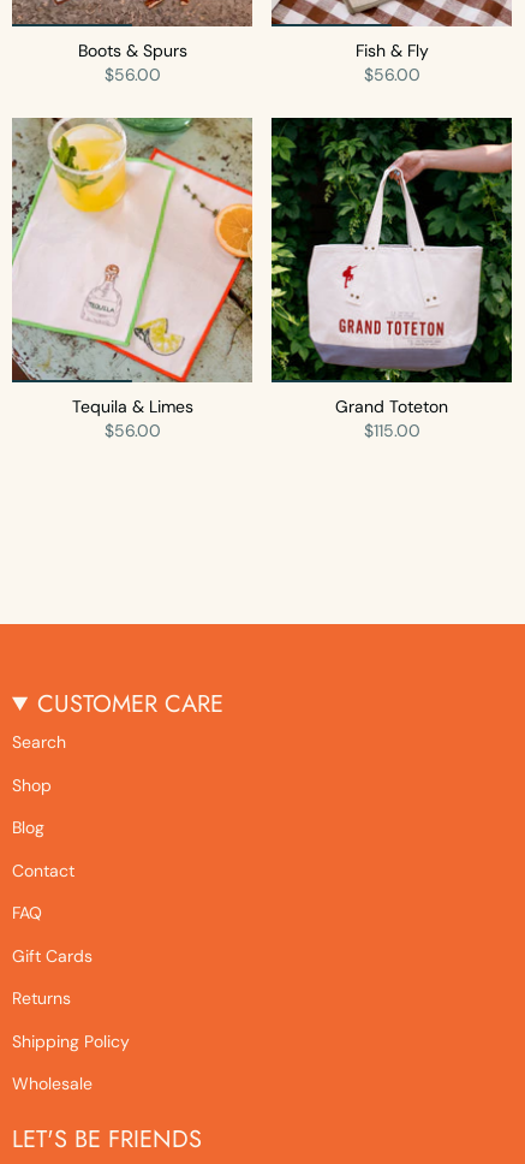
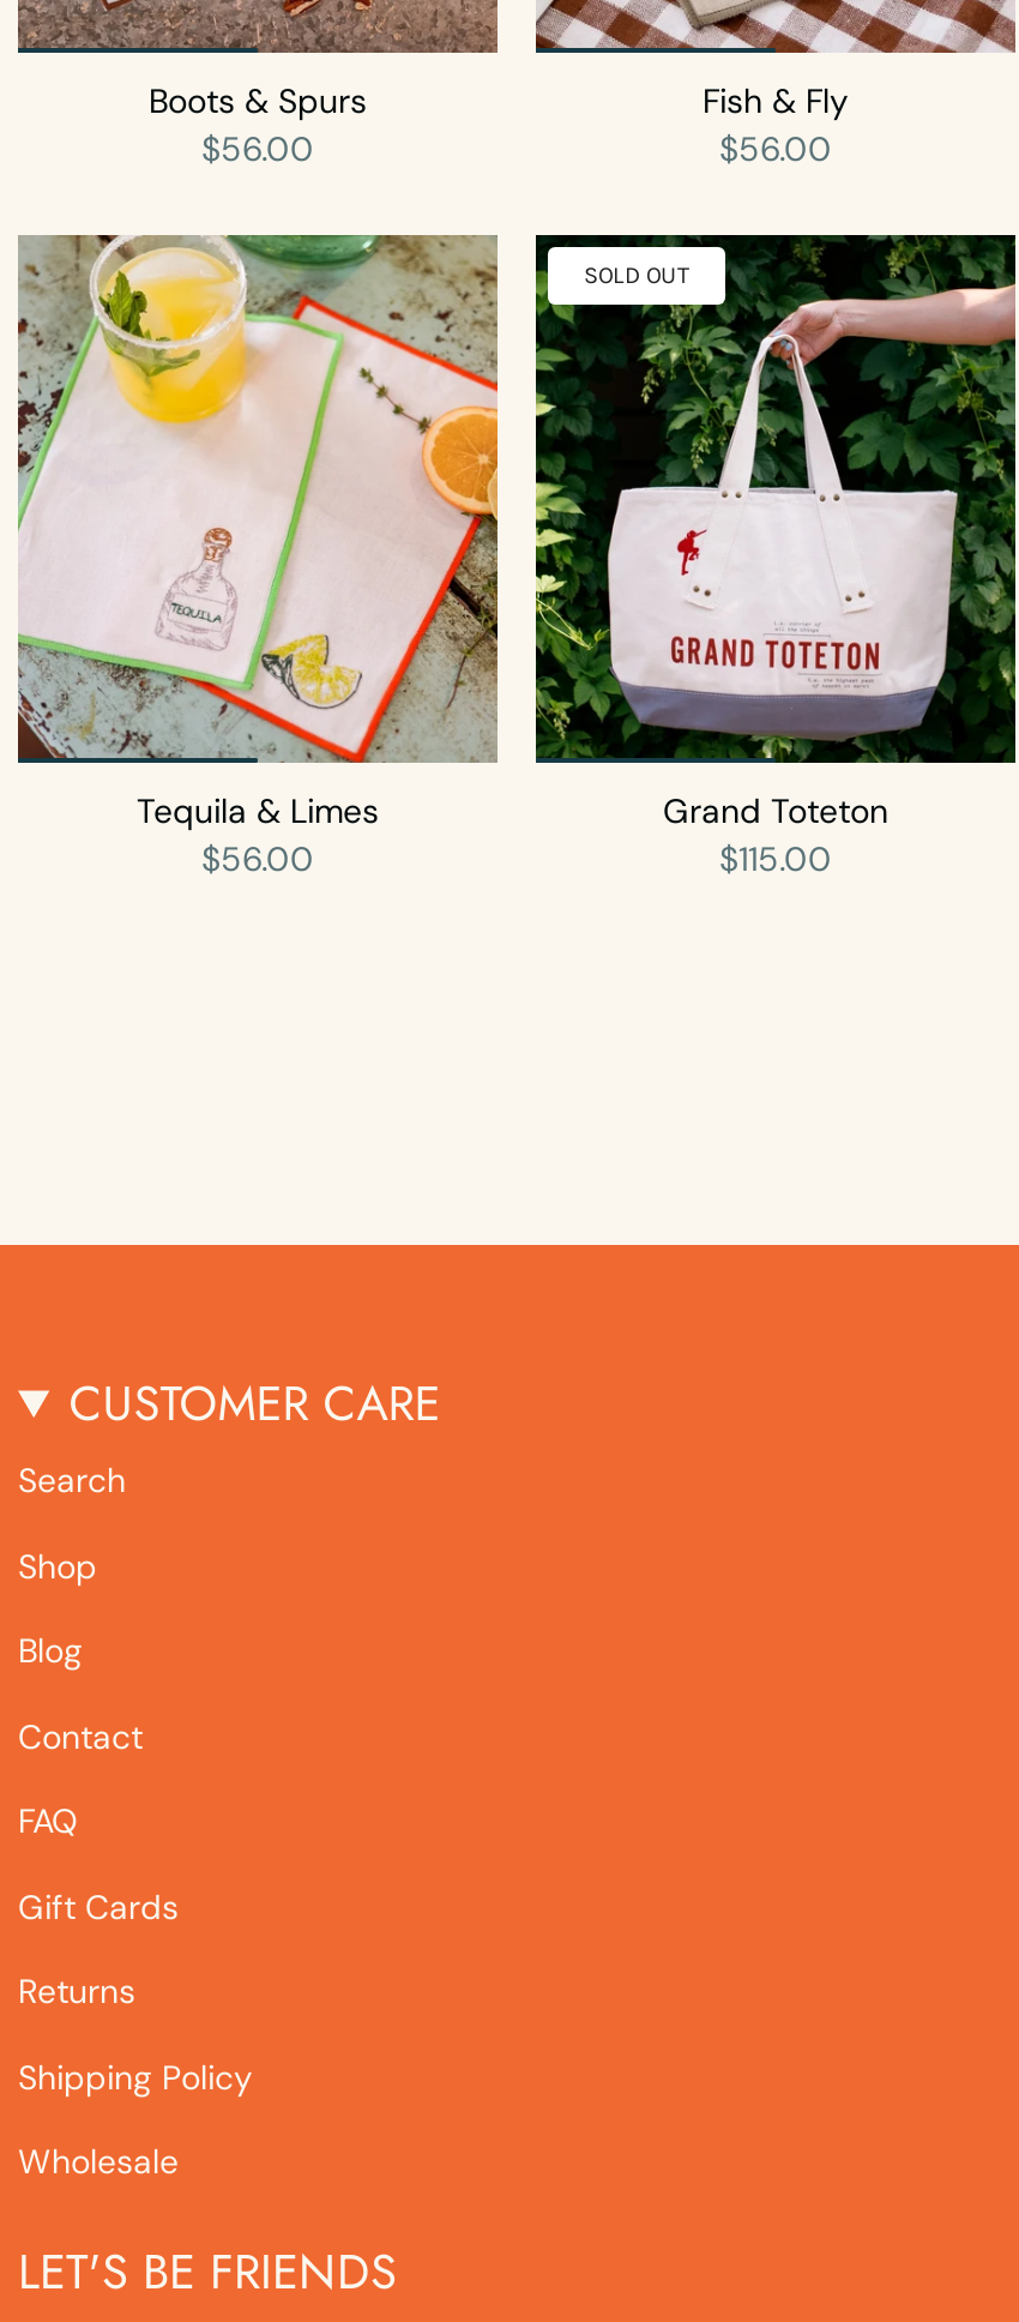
none -> [584,260,689,289] SOLD OUT

